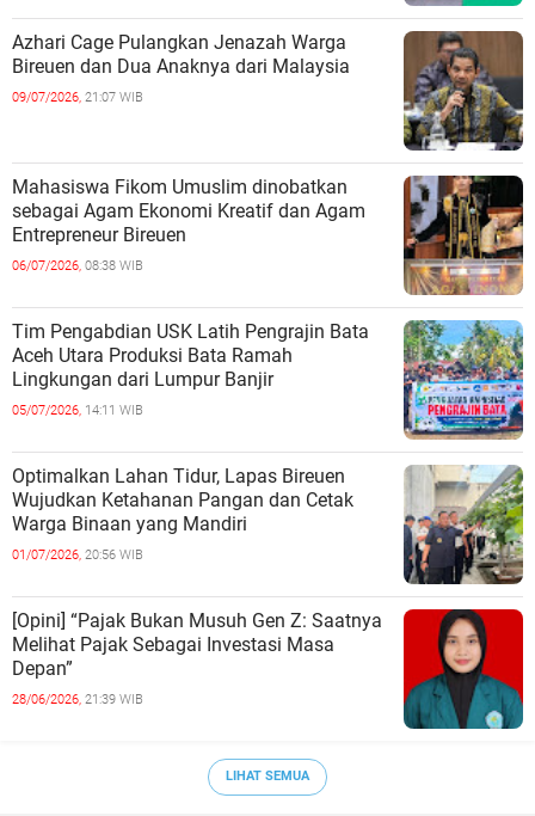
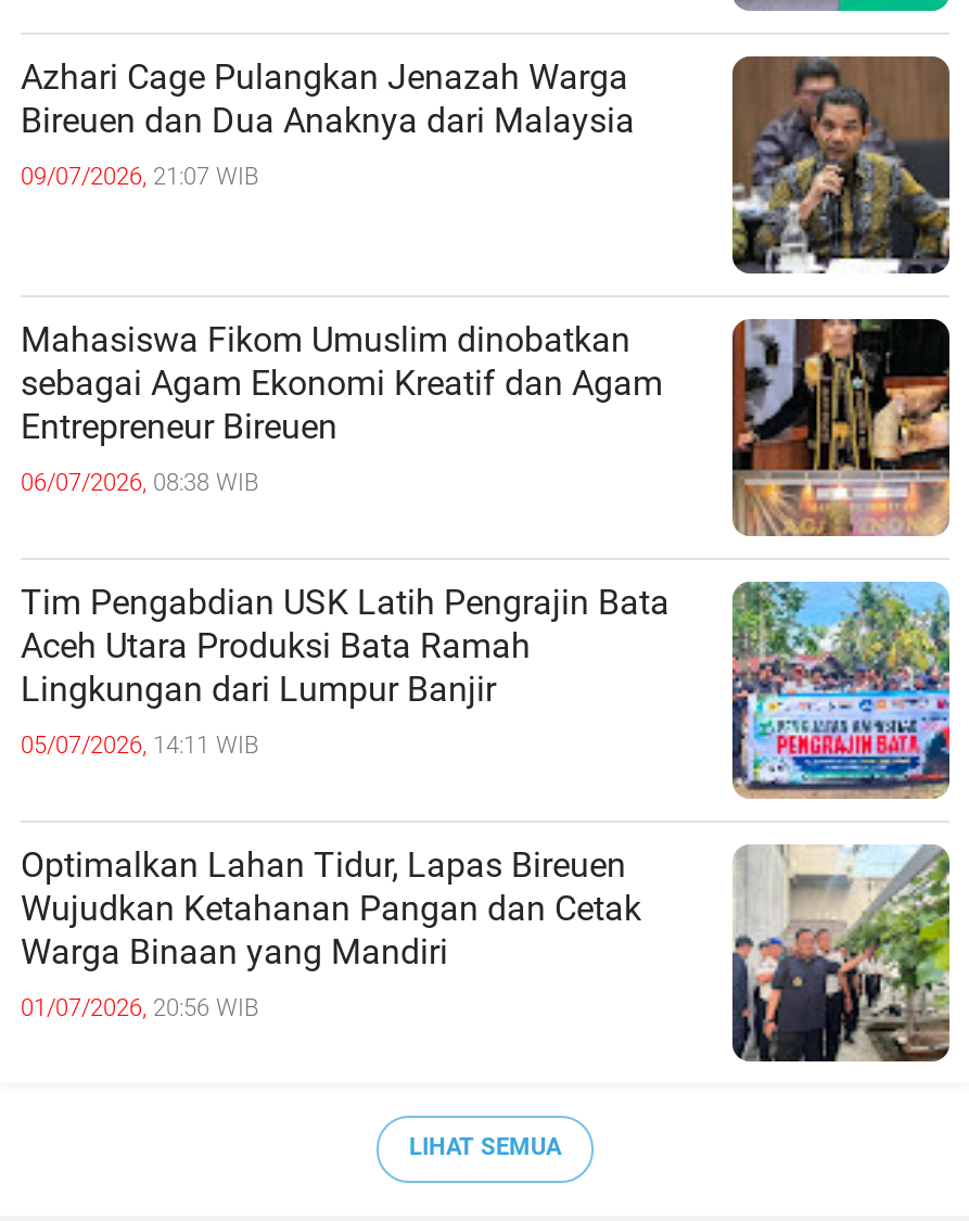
[12,608,524,730] [image] | [Opini] “Pajak Bukan Musuh Gen Z: Saatnya | Melihat Pajak Sebagai Investasi Masa | Depan” | 28/06/2026, 21:39 WIB -> none

